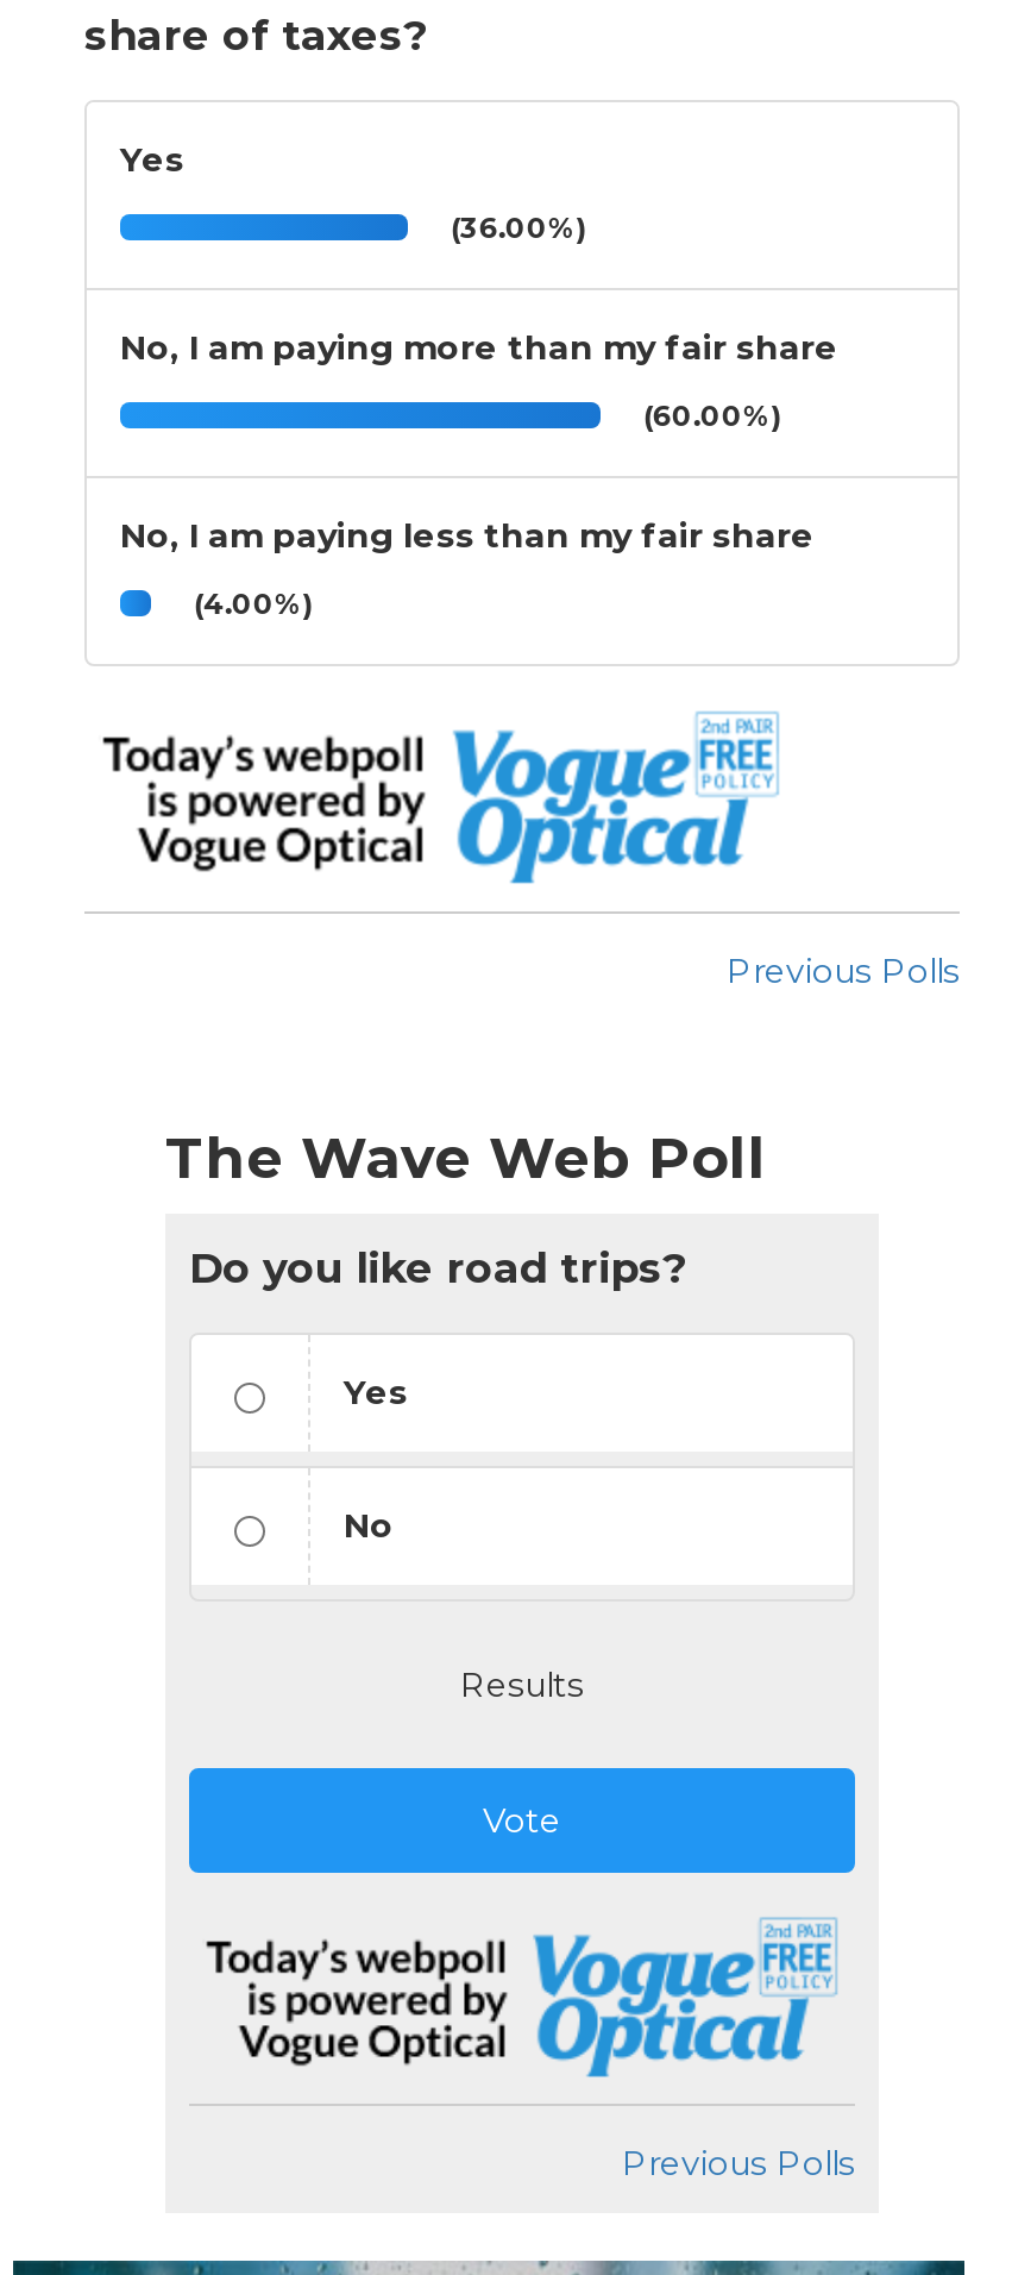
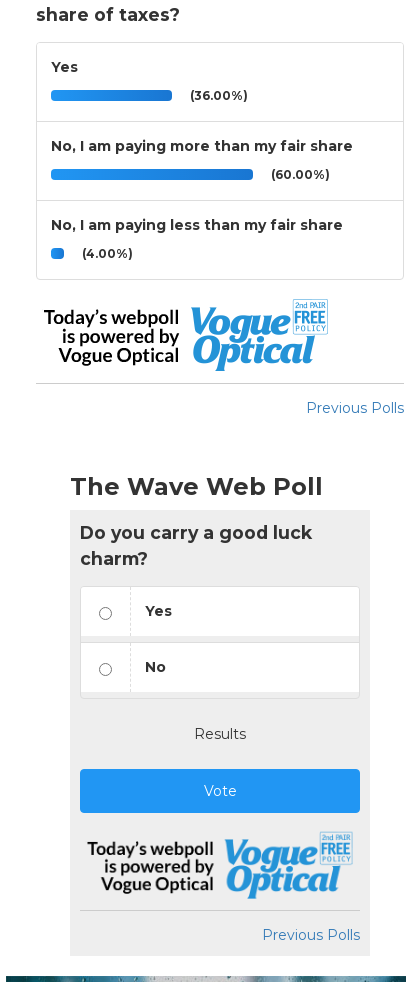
[189,1242,686,1292] Do you like road trips? -> [80,522,312,569] Do you carry a good luck | charm?

